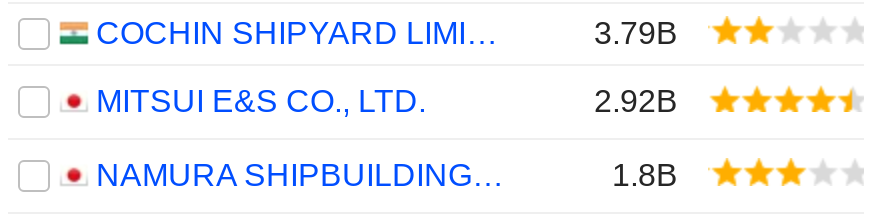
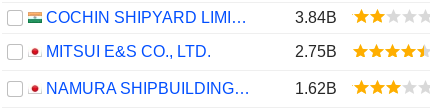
[594,16,678,50] 3.79B -> [295,9,337,26] 3.84B
[594,84,678,118] 2.92B -> [295,43,337,60] 2.75B
[612,158,678,192] 1.8B -> [295,80,337,97] 1.62B

